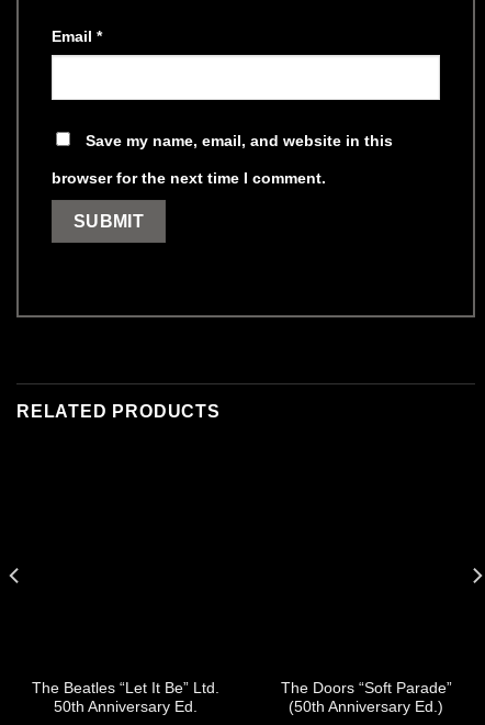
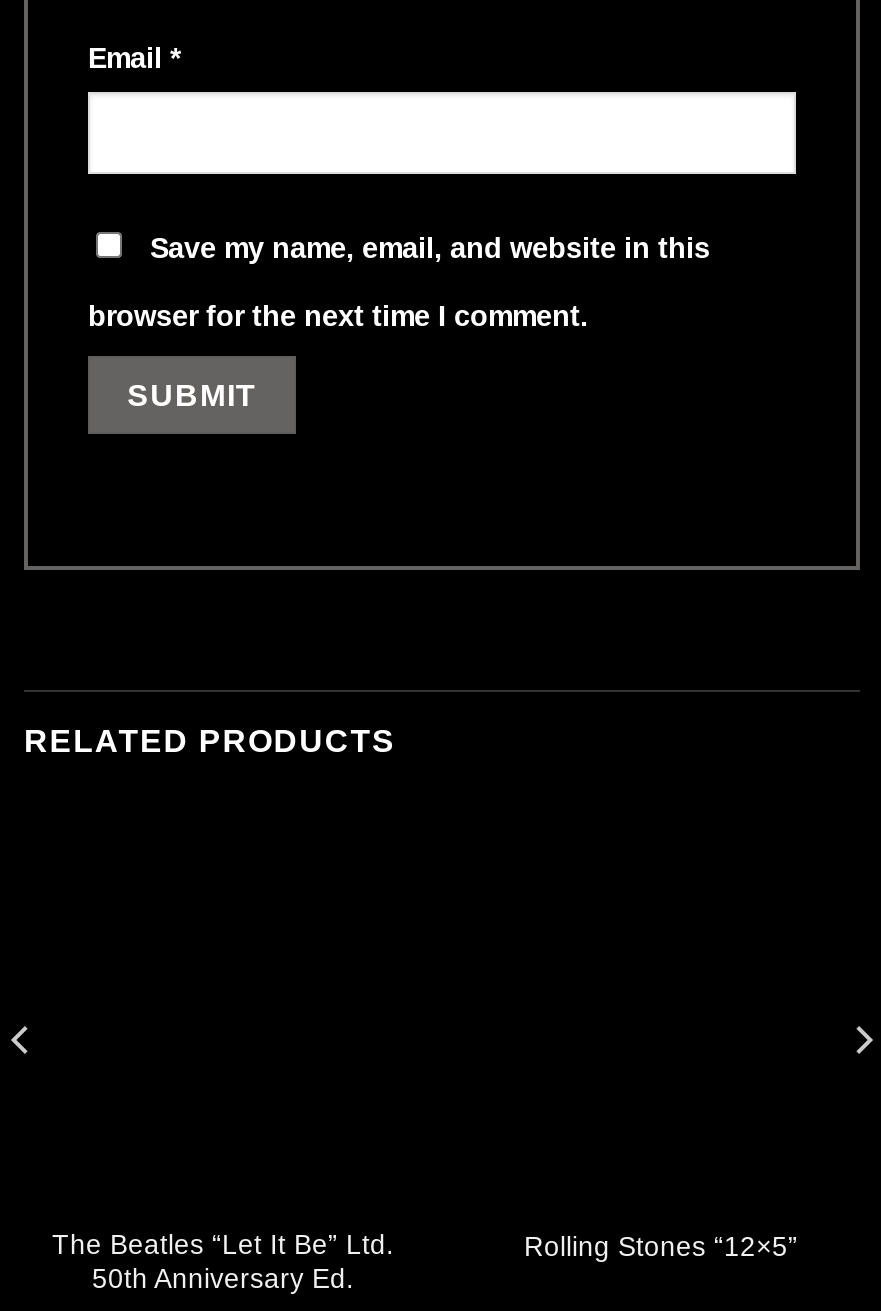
[280,681,452,716] The Doors “Soft Parade” | (50th Anniversary Ed.) -> [524,1232,798,1262] Rolling Stones “12×5”

